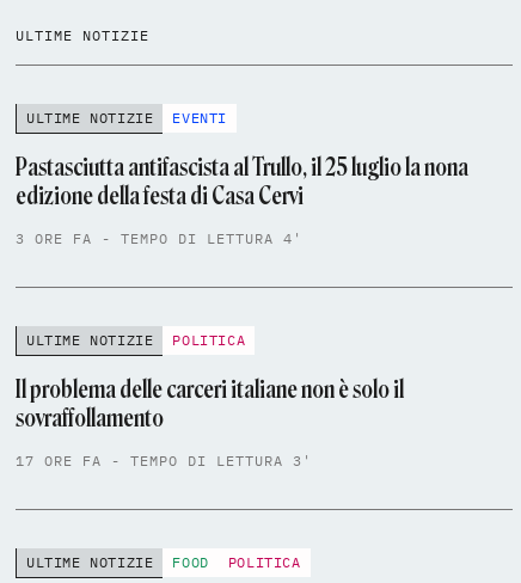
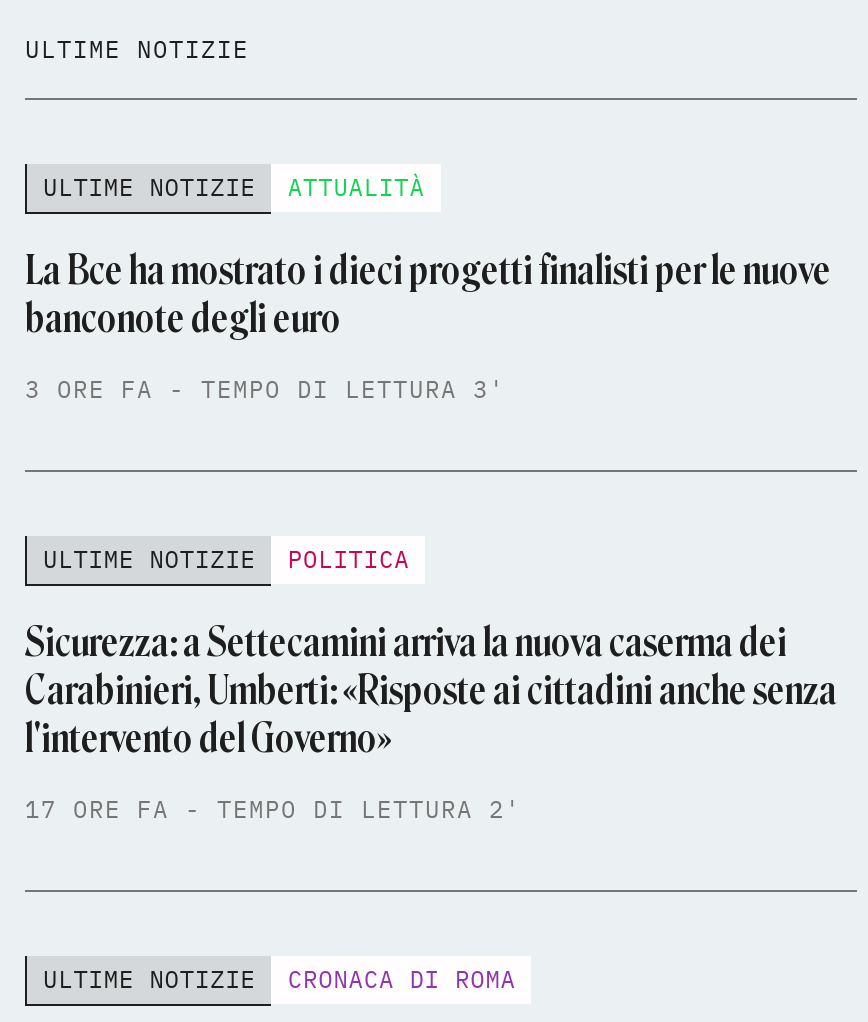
[173,109,227,127] EVENTI -> [288,172,425,202] ATTUALITÀ
[16,153,468,210] Pastasciutta antifascista al Trullo, il 25 luglio la nona | edizione della festa di Casa Cervi -> [25,246,831,342] La Bce ha mostrato i dieci progetti finalisti per le nuove | banconote degli euro
[16,229,302,247] 3 ORE FA - TEMPO DI LETTURA 4' -> [25,374,505,404] 3 ORE FA - TEMPO DI LETTURA 3'
[16,375,404,432] Il problema delle carceri italiane non è solo il | sovraffollamento -> [25,618,837,762] Sicurezza: a Settecamini arriva la nuova caserma dei | Carabinieri, Umberti: «Risposte ai cittadini anche senza | l'intervento del Governo»
[16,452,312,470] 17 ORE FA - TEMPO DI LETTURA 3' -> [25,794,521,824] 17 ORE FA - TEMPO DI LETTURA 2'
[173,553,301,571] FOOD | POLITICA -> [288,964,516,994] CRONACA DI ROMA

